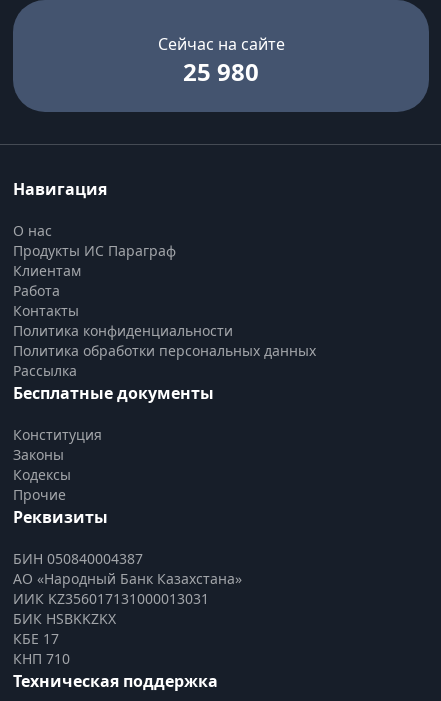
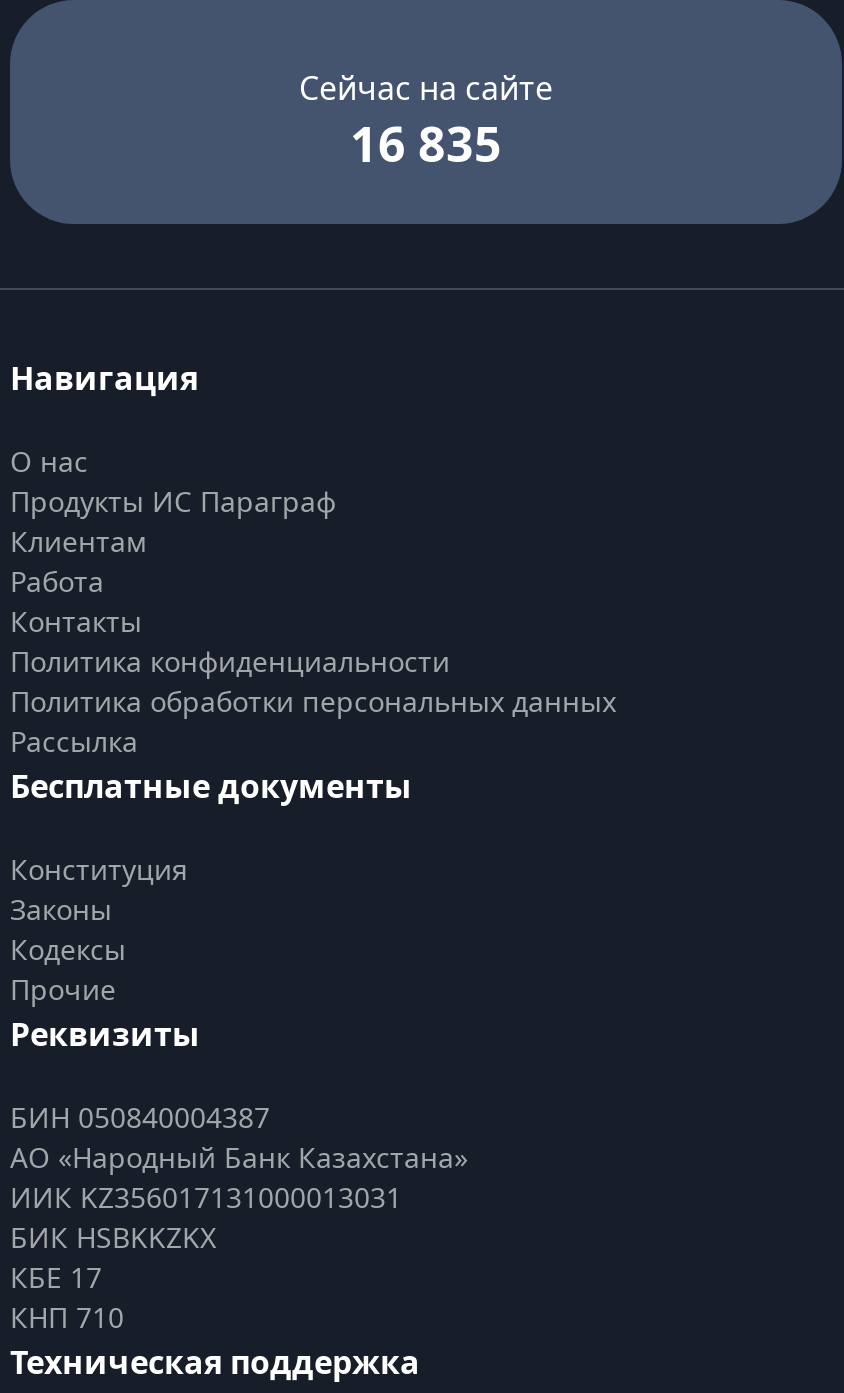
[183,55,259,88] 25 980 -> [350,110,502,176] 16 835

